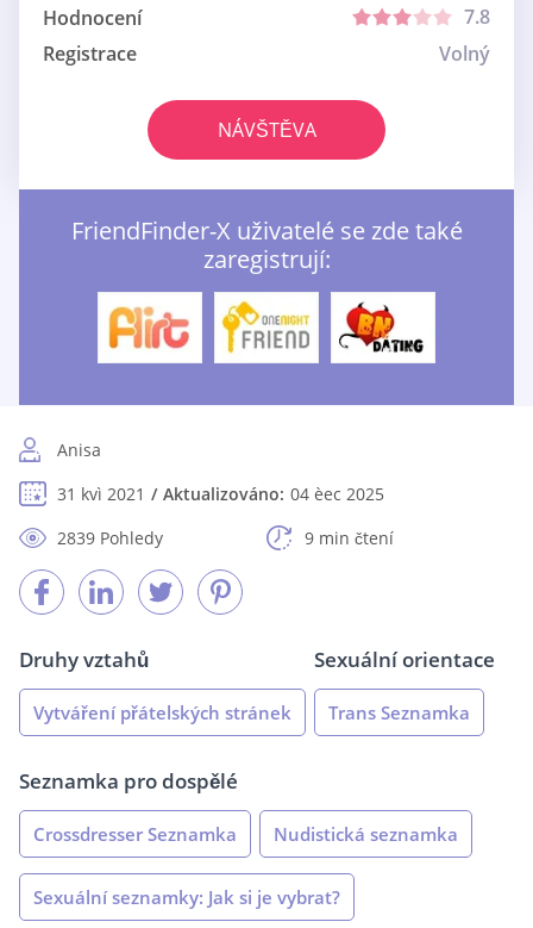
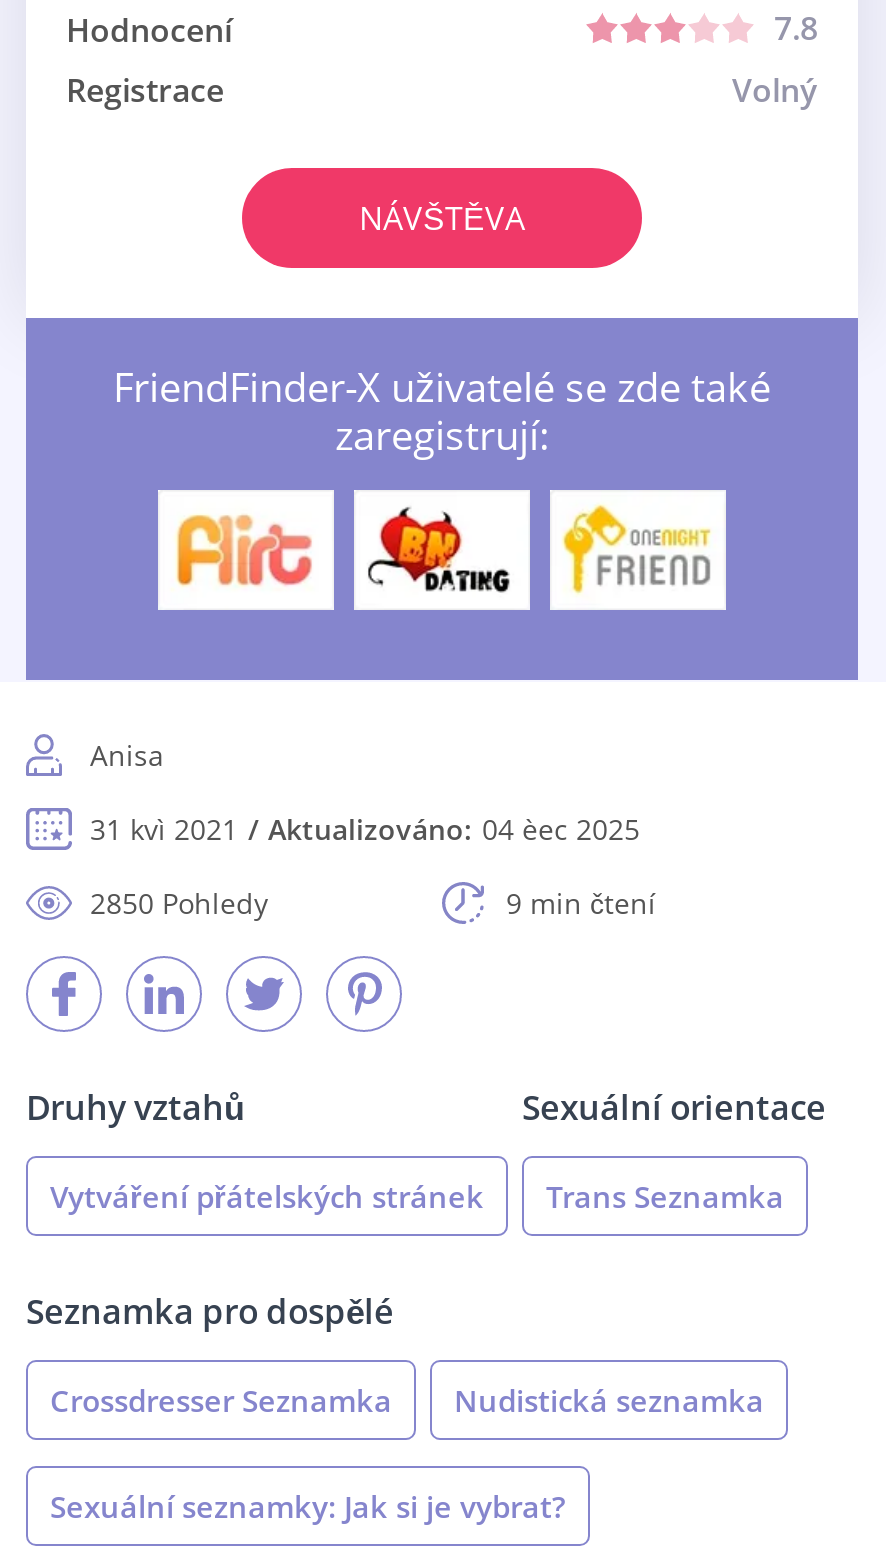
[220,300,311,355] [image] -> [366,506,514,594] [image]
[338,301,426,354] [image] -> [560,504,712,596] [image]
[57,527,163,549] 2839 Pohledy -> [90,884,268,922] 2850 Pohledy

